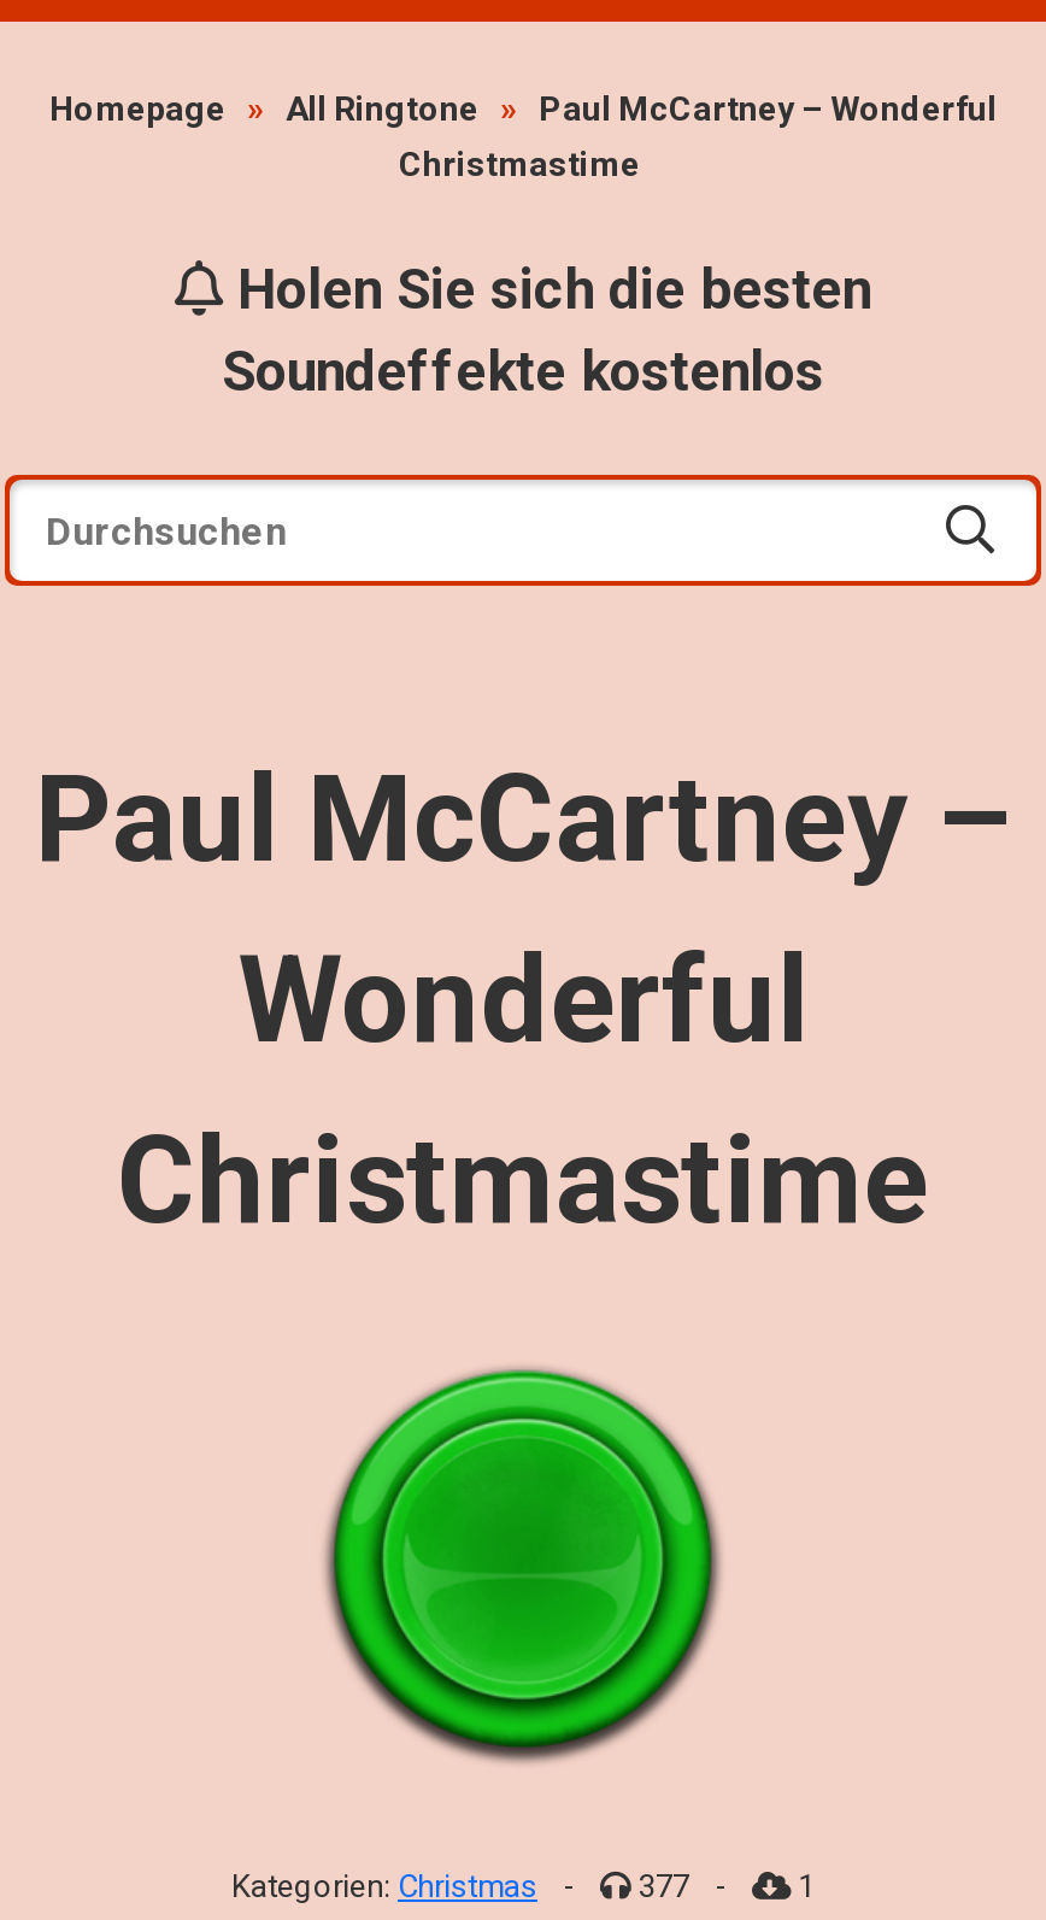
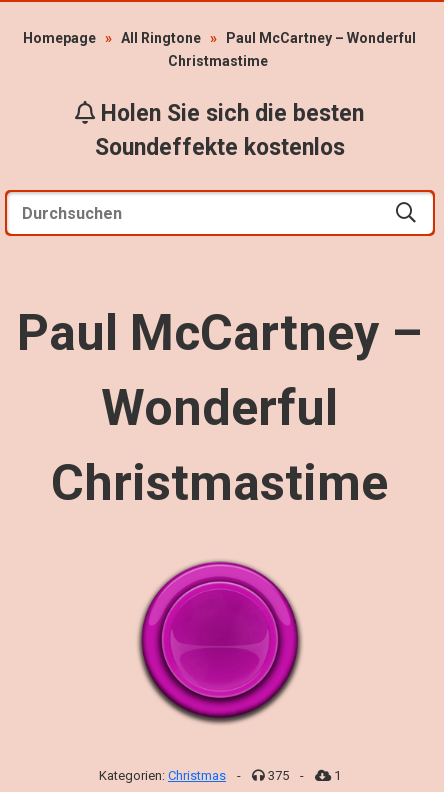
[333,1369,711,1748] [image] -> [141,561,298,718] [image]
[631,1868,689,1904] 377 -> [265,768,289,783] 375

